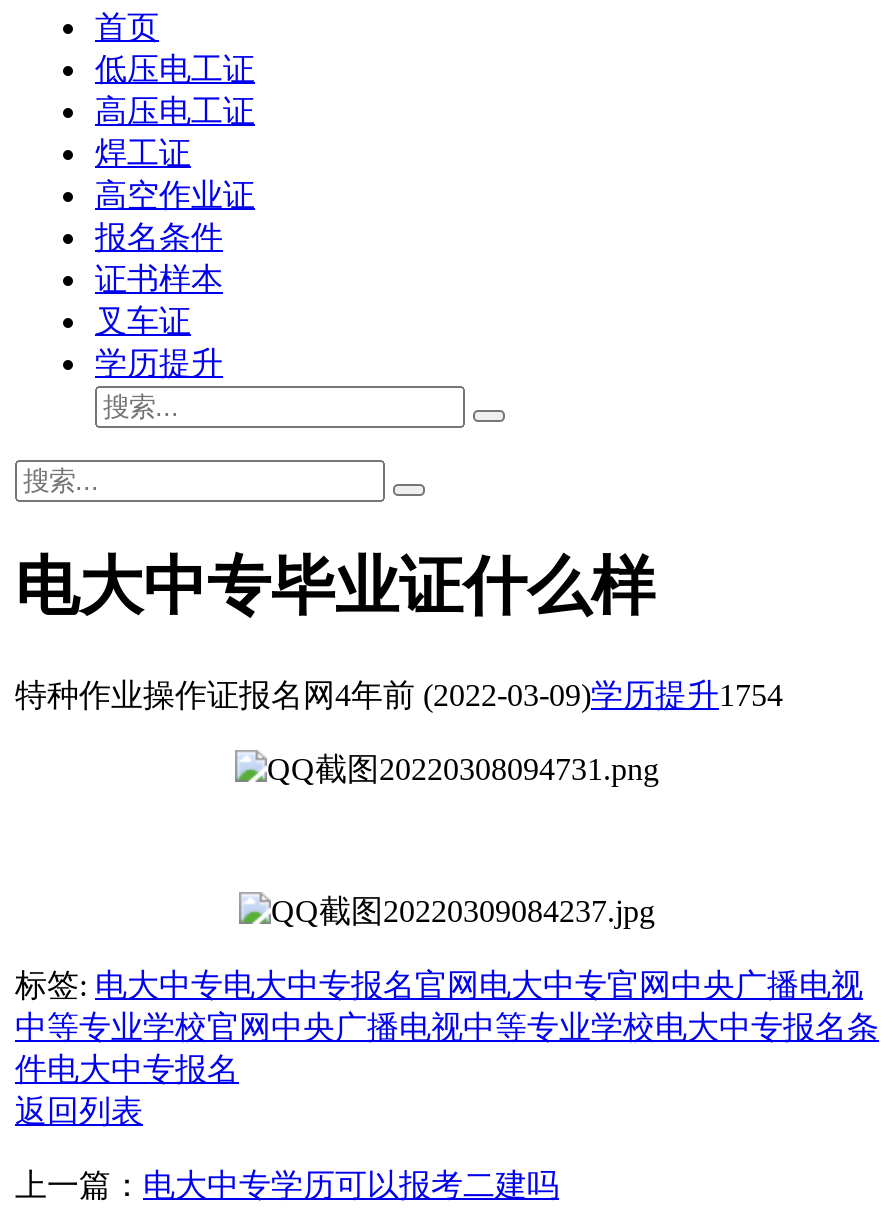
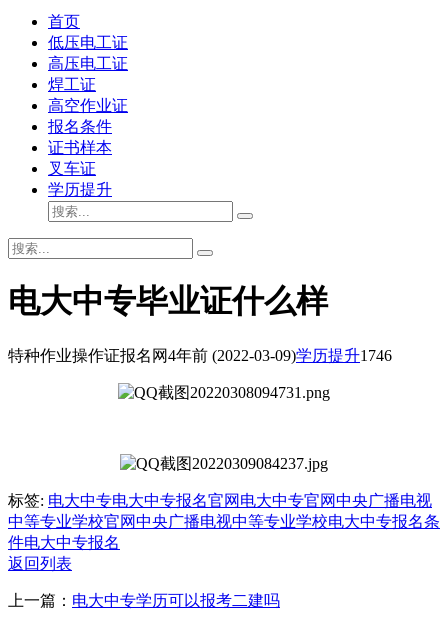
[15,678,783,712] 特种作业操作证报名网4年前(2022-03-09)学历提升1754 -> [8,347,392,364] 特种作业操作证报名网4年前(2022-03-09)学历提升1746

